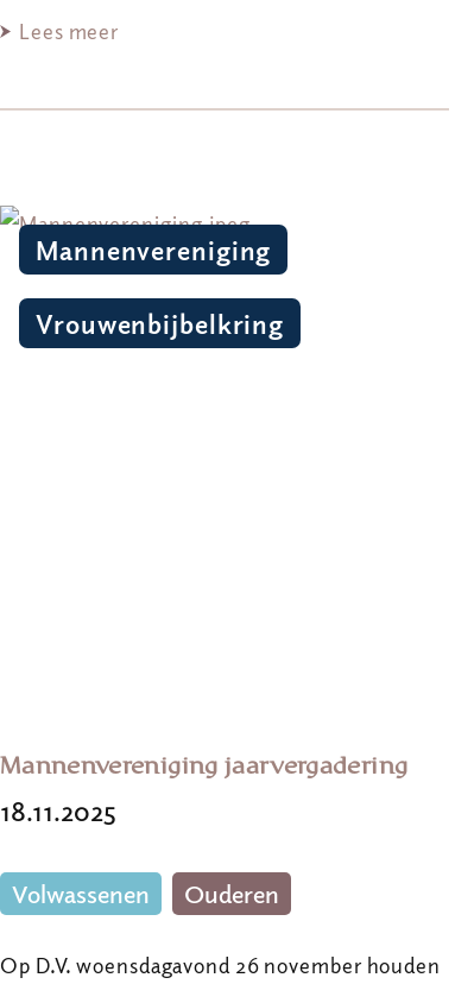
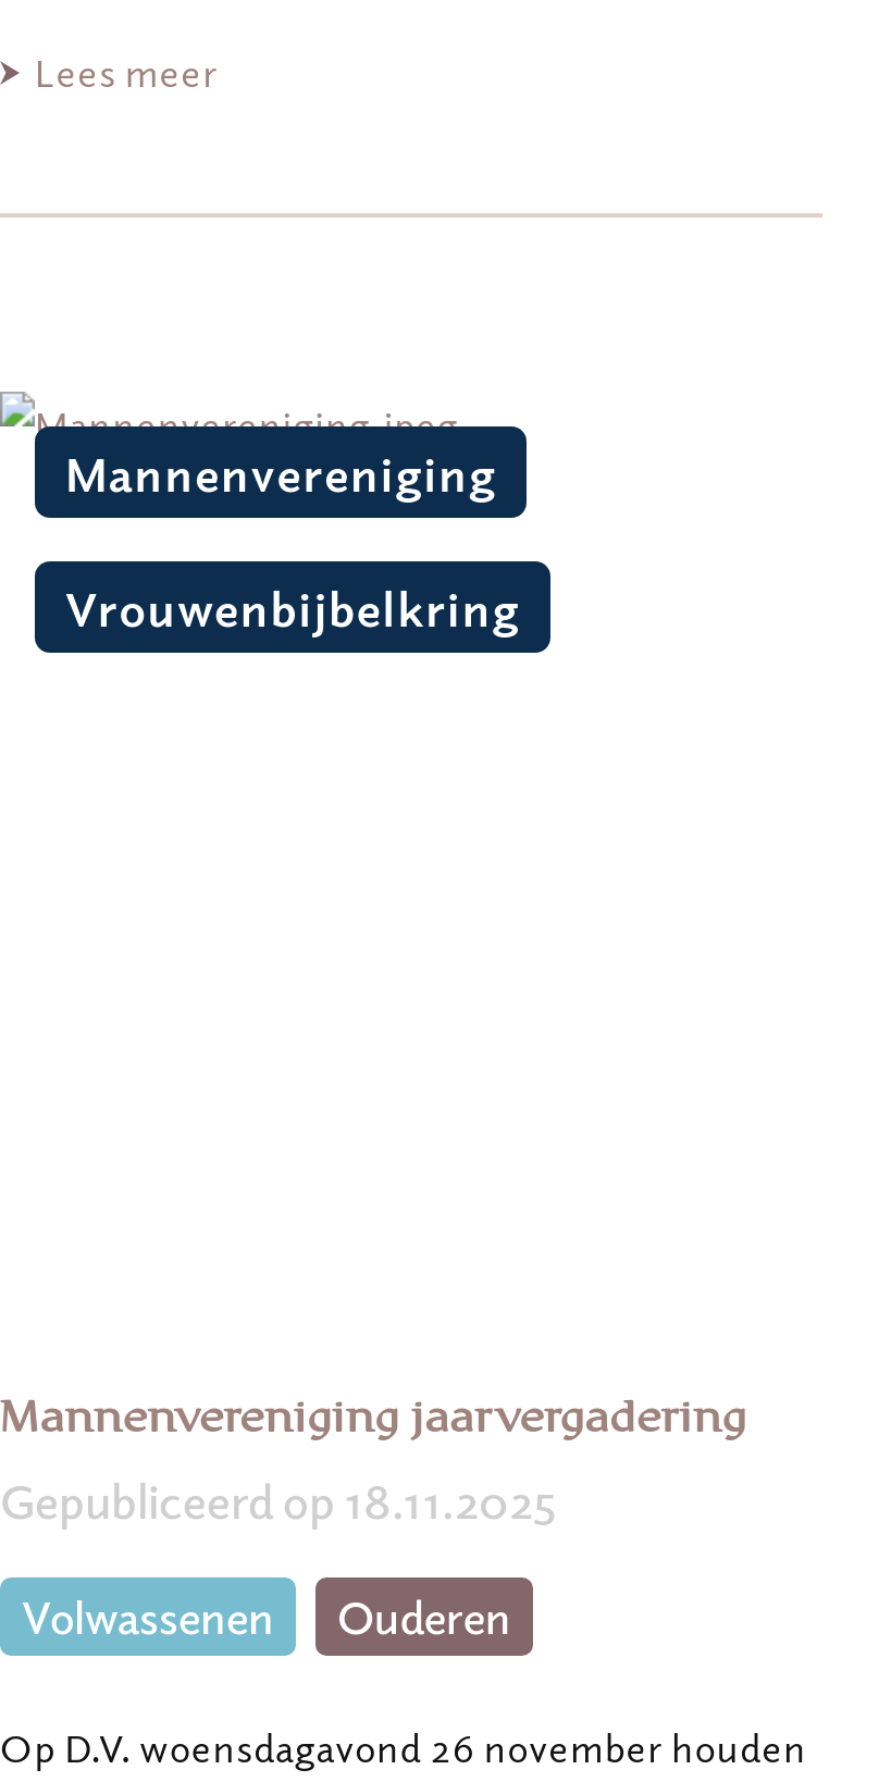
[0,794,116,827] 18.11.2025 -> [0,1468,557,1529] Gepubliceerd op 18.11.2025

